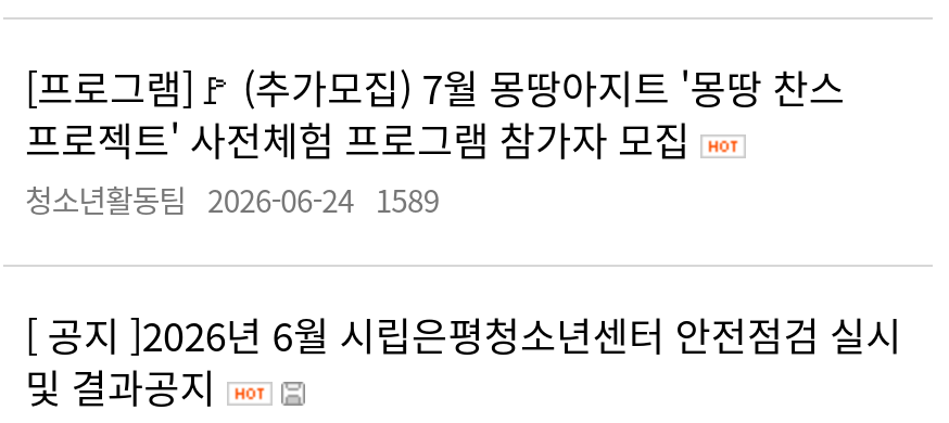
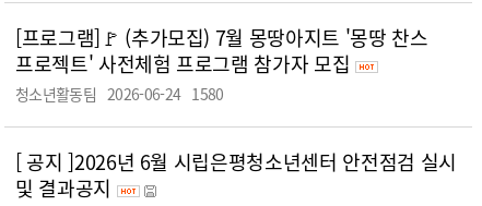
[25,178,439,221] 청소년활동팀 2026-06-24 1589 -> [15,83,224,105] 청소년활동팀 2026-06-24 1580

